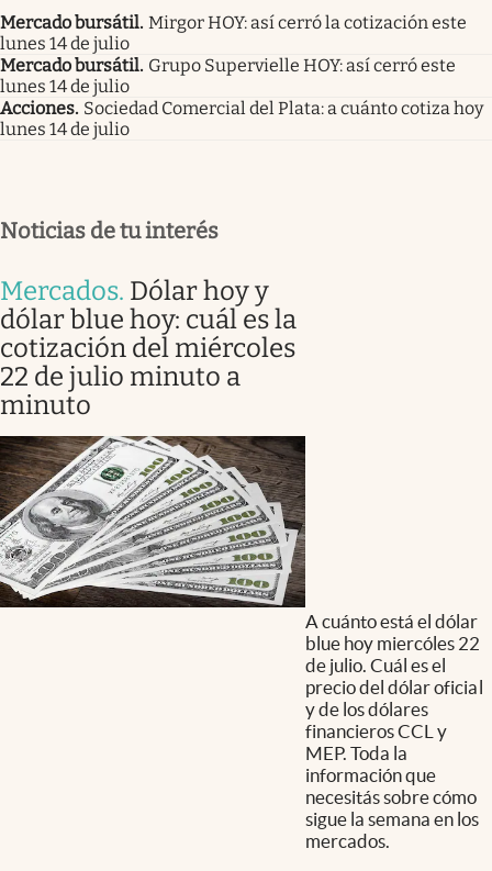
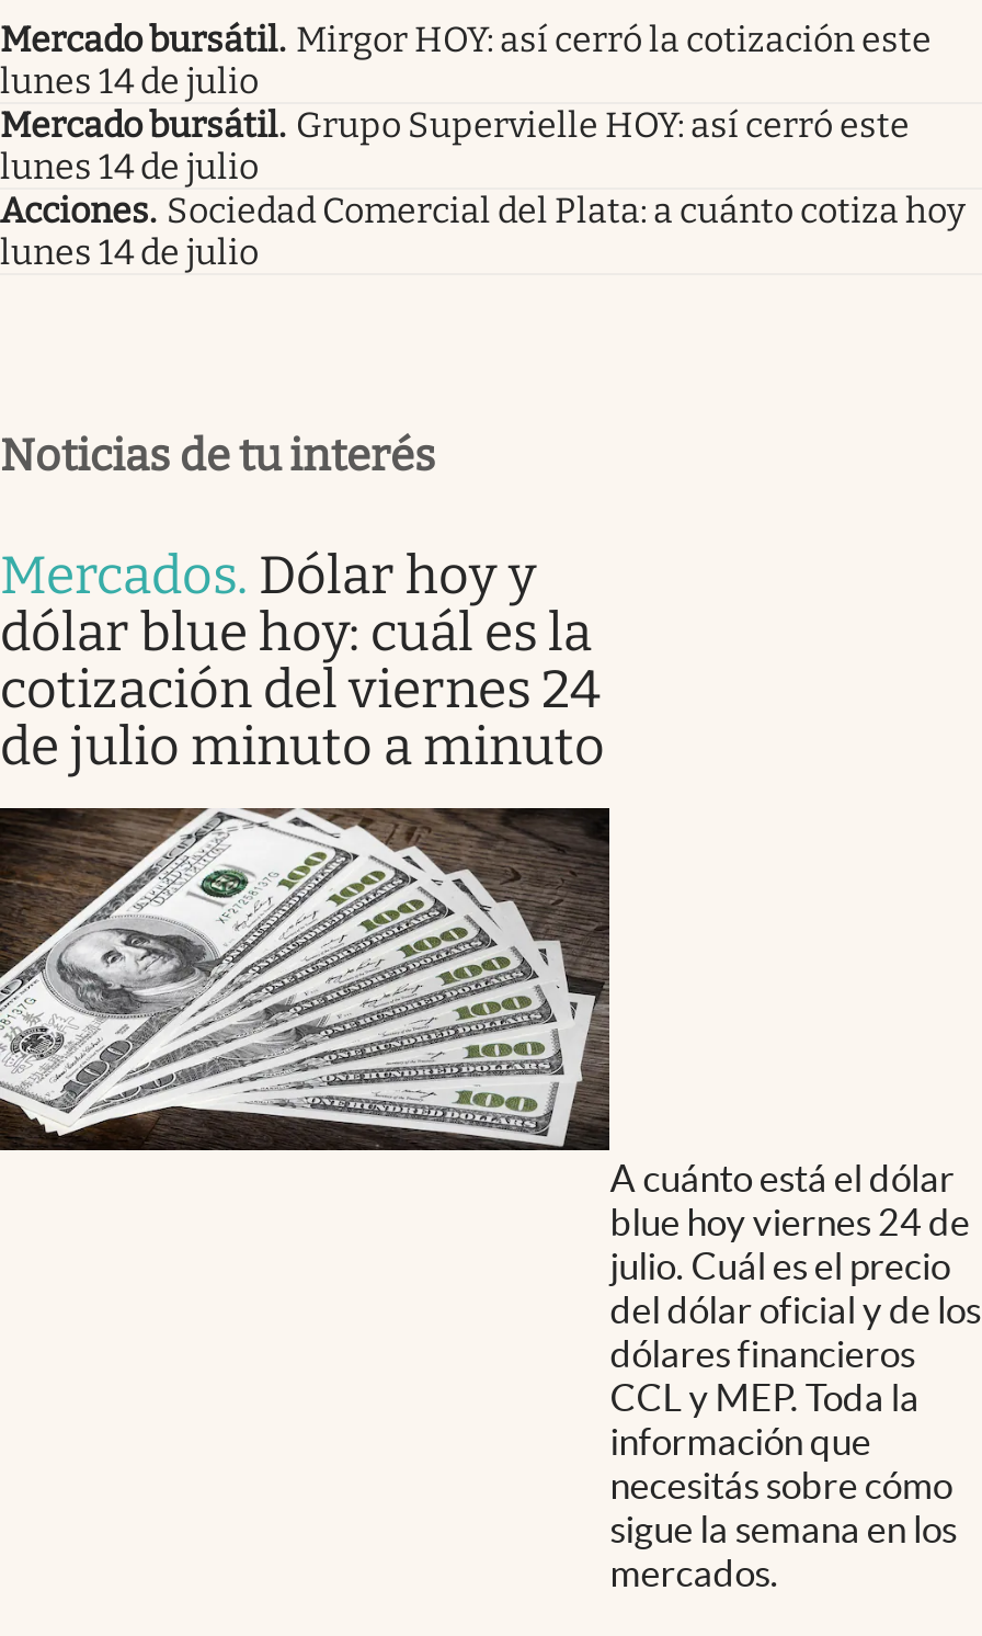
[0,333,295,421] cotización del miércoles | 22 de julio minuto a | minuto -> [0,658,605,777] cotización del viernes 24 | de julio minuto a minuto
[306,633,483,764] blue hoy miercóles 22 | de julio. Cuál es el | precio del dólar oficial | y de los dólares | financieros CCL y | MEP. Toda la -> [610,1201,981,1418] blue hoy viernes 24 de | julio. Cuál es el precio | del dólar oficial y de los | dólares financieros | CCL y MEP. Toda la

